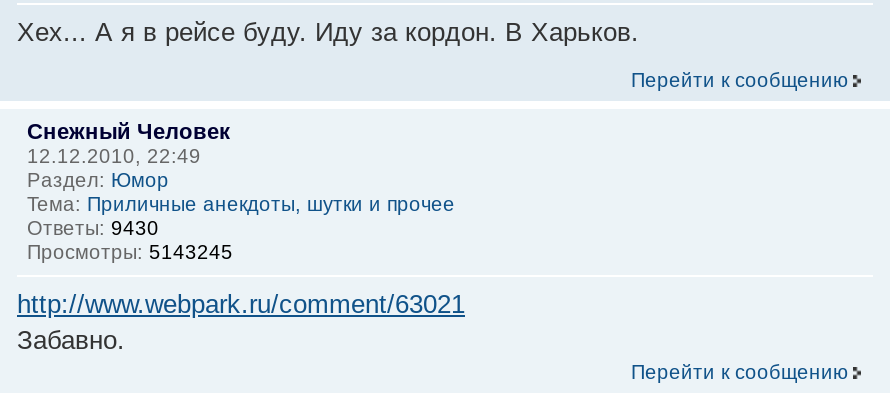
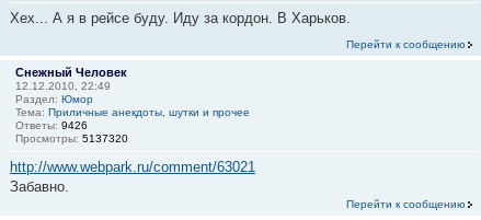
[27,217,159,239] Ответы: 9430 -> [15,119,88,131] Ответы: 9426
[27,241,233,263] Просмотры: 5143245 -> [15,132,128,144] Просмотры: 5137320

